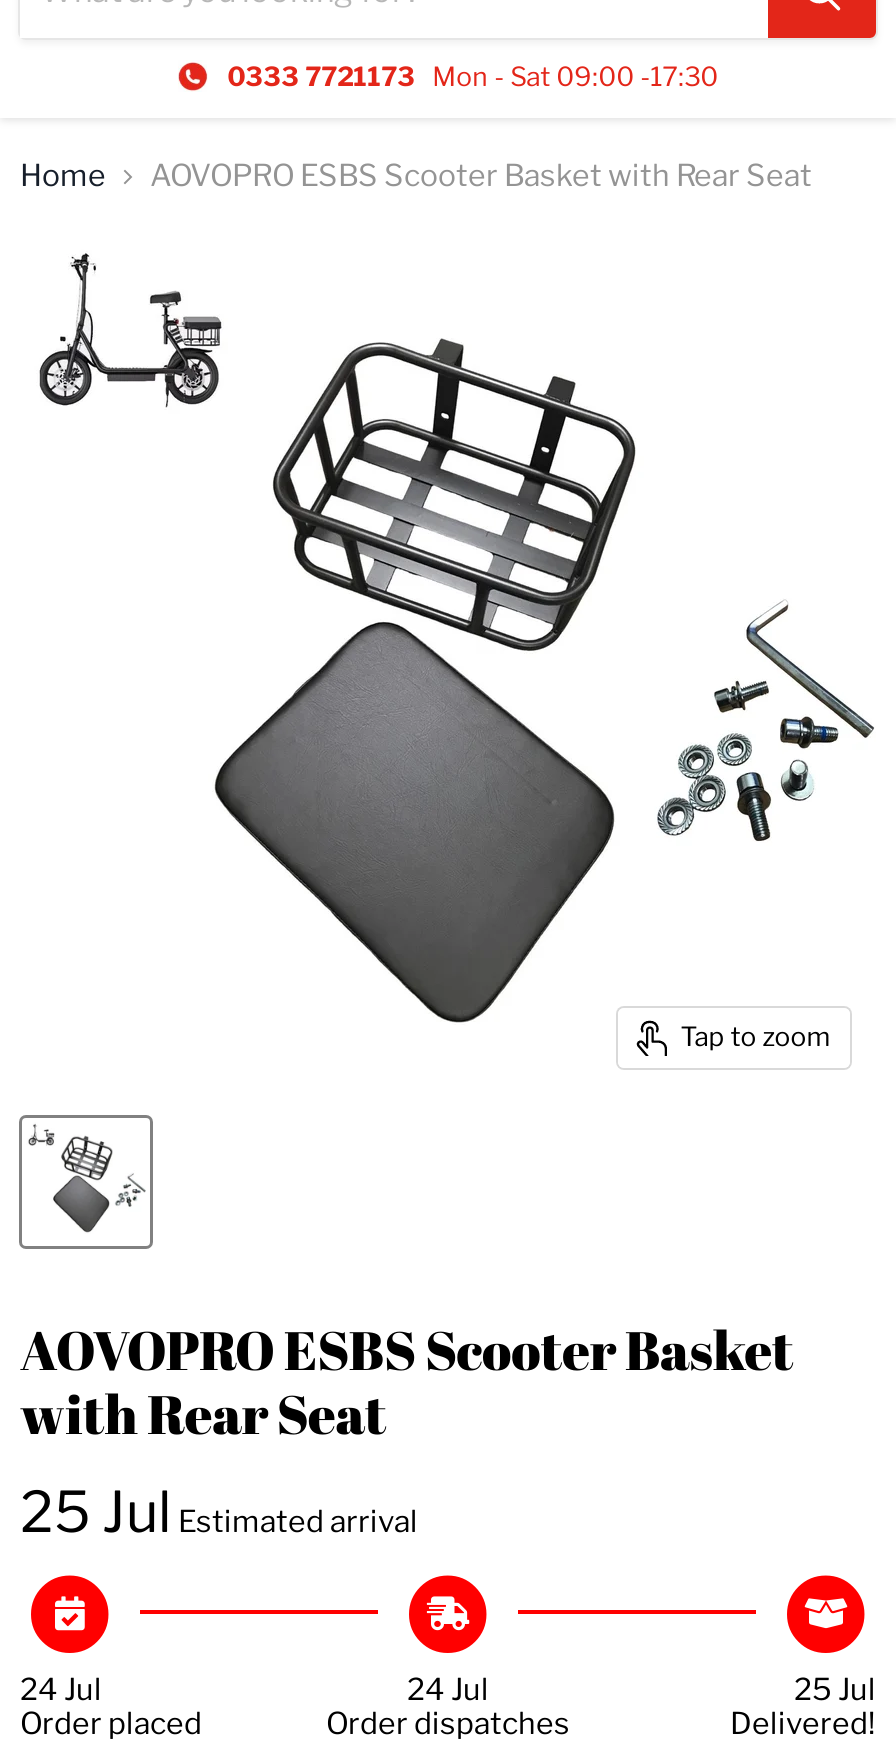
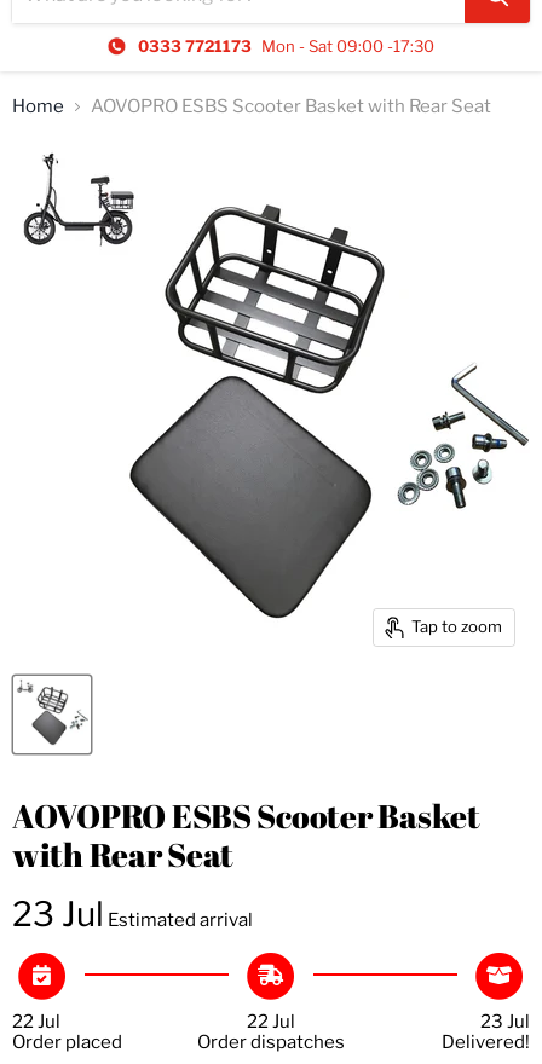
[20,1479,418,1547] 25 Jul Estimated arrival -> [12,894,253,935] 23 Jul Estimated arrival
[20,1673,102,1709] 24 Jul -> [12,1011,60,1033] 22 Jul
[407,1673,489,1709] 24 Jul -> [247,1011,295,1033] 22 Jul
[794,1673,876,1709] 25 Jul -> [480,1011,530,1033] 23 Jul

